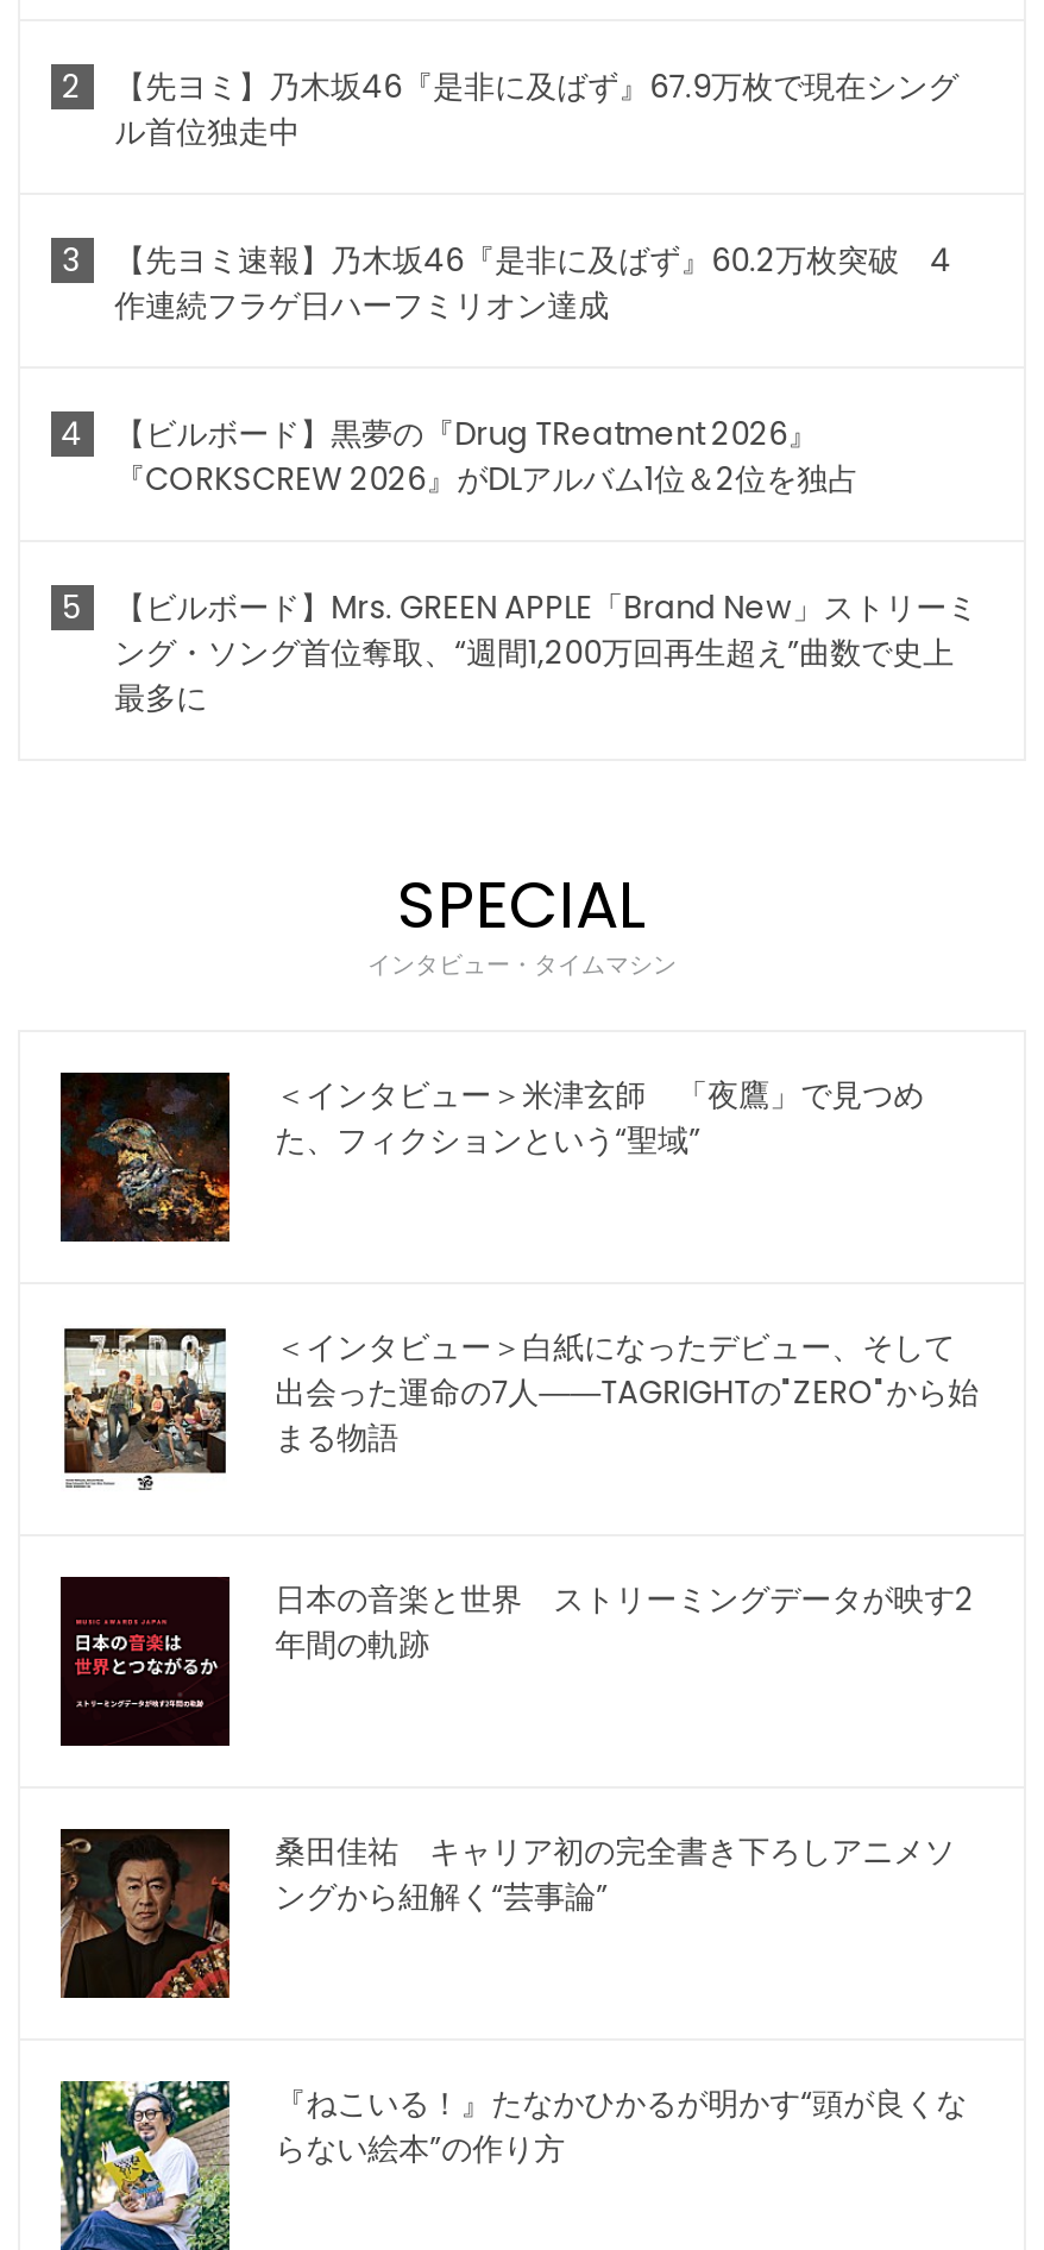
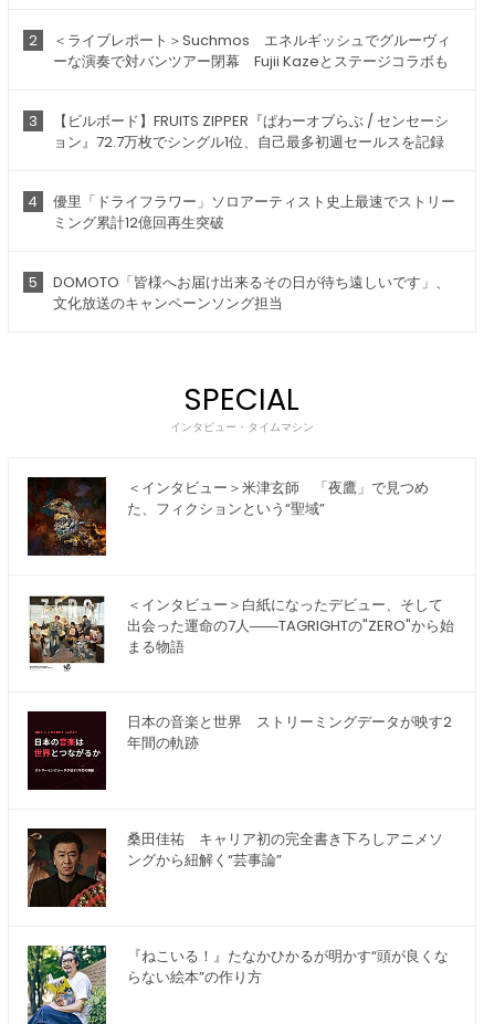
[114,65,959,155] 【先ヨミ】乃木坂46『是非に及ばず』67.9万枚で現在シング | ル首位独走中 -> [53,30,450,72] ＜ライブレポート＞Suchmos エネルギッシュでグルーヴィ | ーな演奏で対バンツアー閉幕 Fujii Kazeとステージコラボも
[114,238,951,329] 【先ヨミ速報】乃木坂46『是非に及ばず』60.2万枚突破 4 | 作連続フラゲ日ハーフミリオン達成 -> [53,111,448,153] 【ビルボード】FRUITS ZIPPER『ぱわーオブらぶ / センセーシ | ョン』72.7万枚でシングル1位、自己最多初週セールスを記録
[114,412,859,502] 【ビルボード】黒夢の『Drug TReatment 2026』 | 『CORKSCREW 2026』がDLアルバム1位＆2位を独占 -> [53,191,455,233] 優里「ドライフラワー」ソロアーティスト史上最速でストリー | ミング累計12億回再生突破
[114,586,978,721] 【ビルボード】Mrs. GREEN APPLE「Brand New」ストリーミ | ング・ソング首位奪取、“週間1,200万回再生超え”曲数で史上 | 最多に -> [53,272,449,314] DOMOTO「皆様へお届け出来るその日が待ち遠しいです」、 | 文化放送のキャンペーンソング担当

